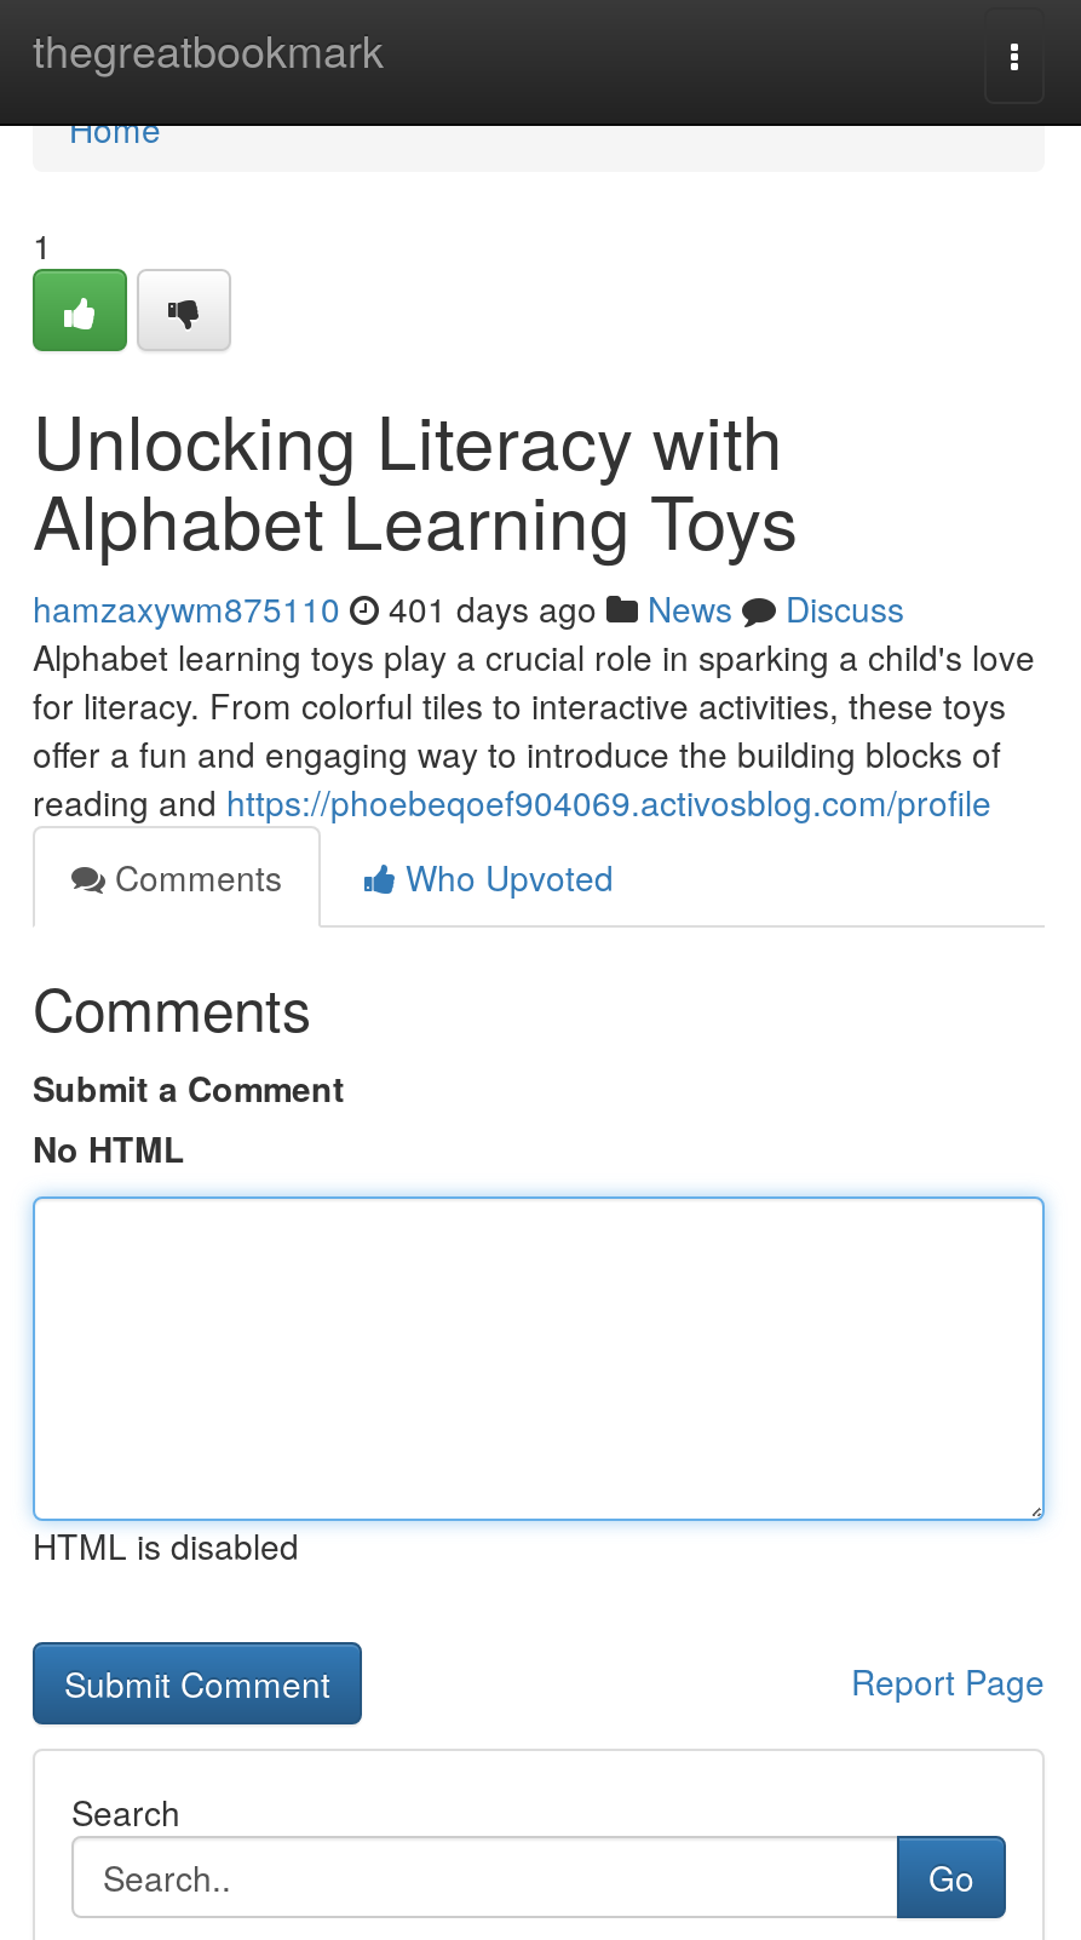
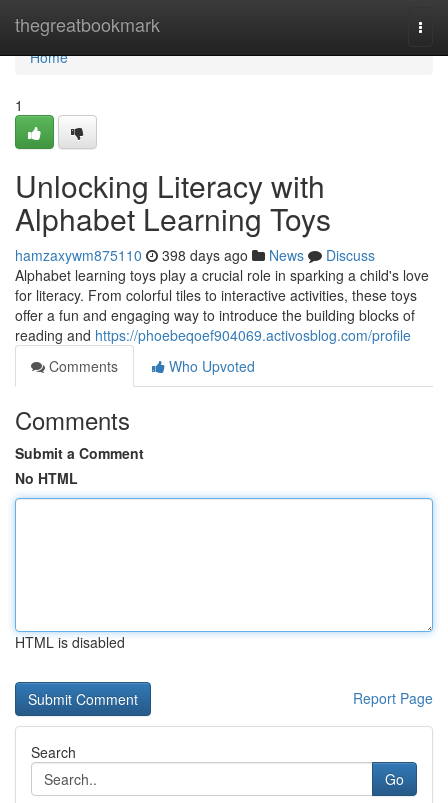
[33,584,904,632] hamzaxywm875110 401 days ago News Discuss -> [15,245,375,265] hamzaxywm875110 398 days ago News Discuss

